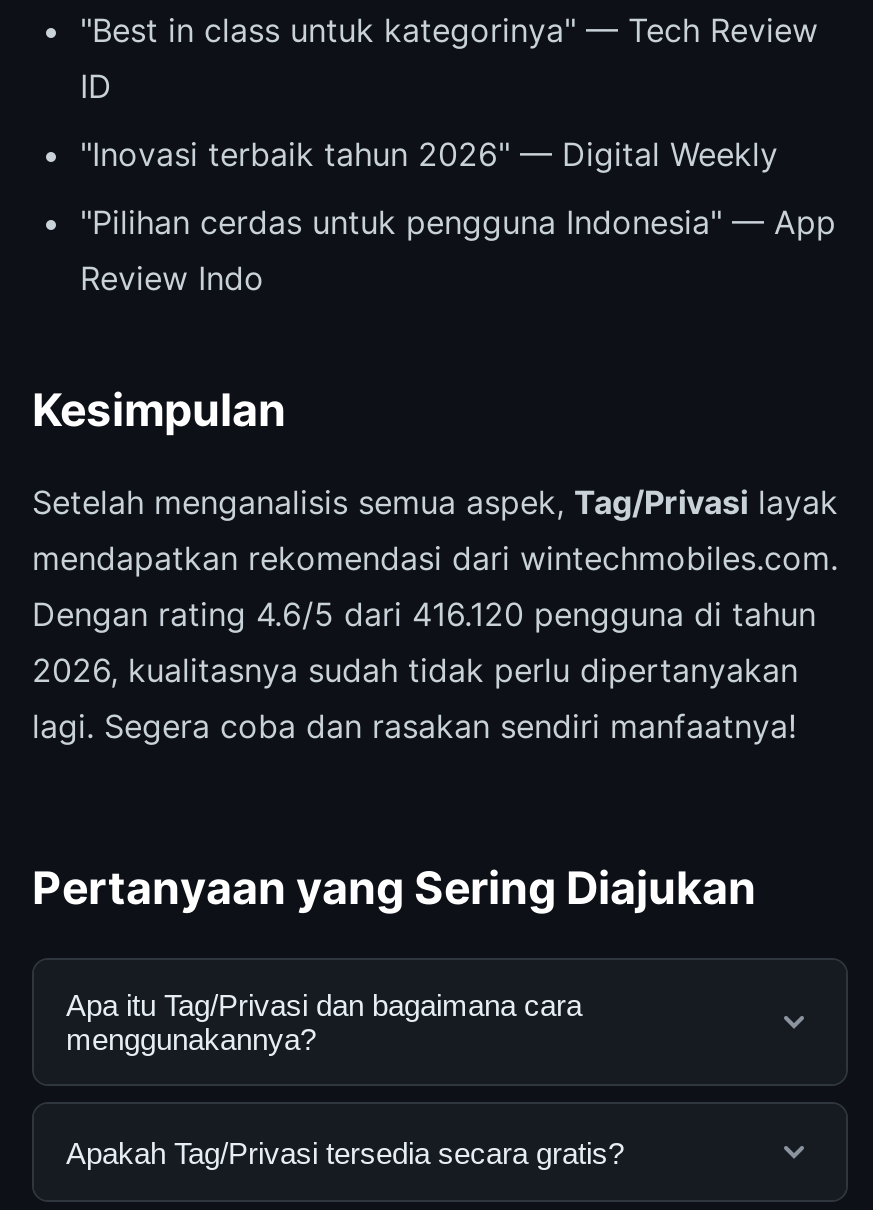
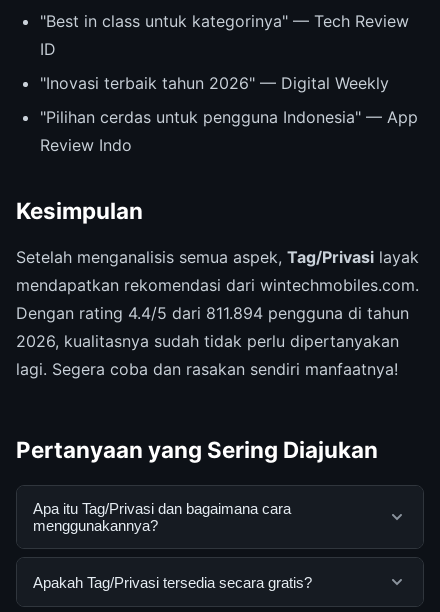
[32,595,816,635] Dengan rating 4.6/5 dari 416.120 pengguna di tahun -> [16,303,409,323] Dengan rating 4.4/5 dari 811.894 pengguna di tahun

